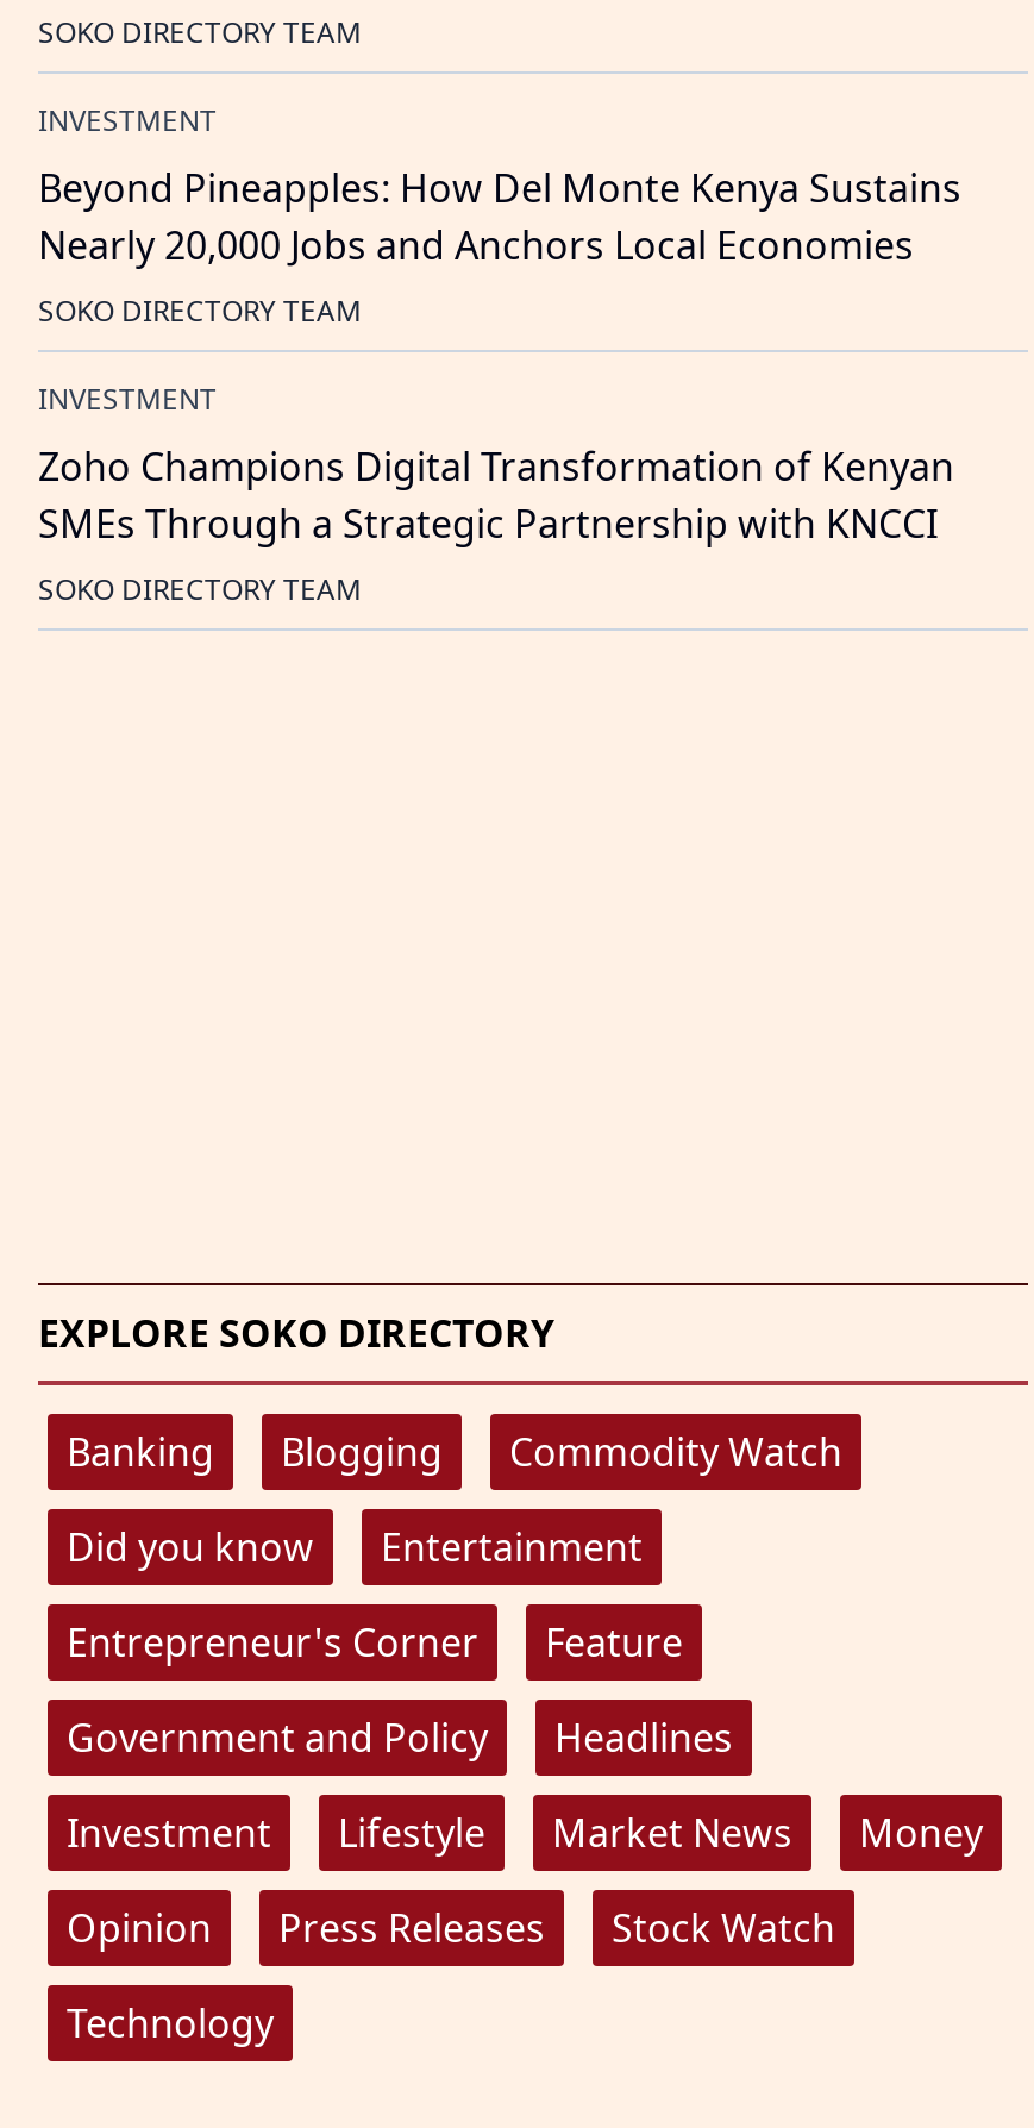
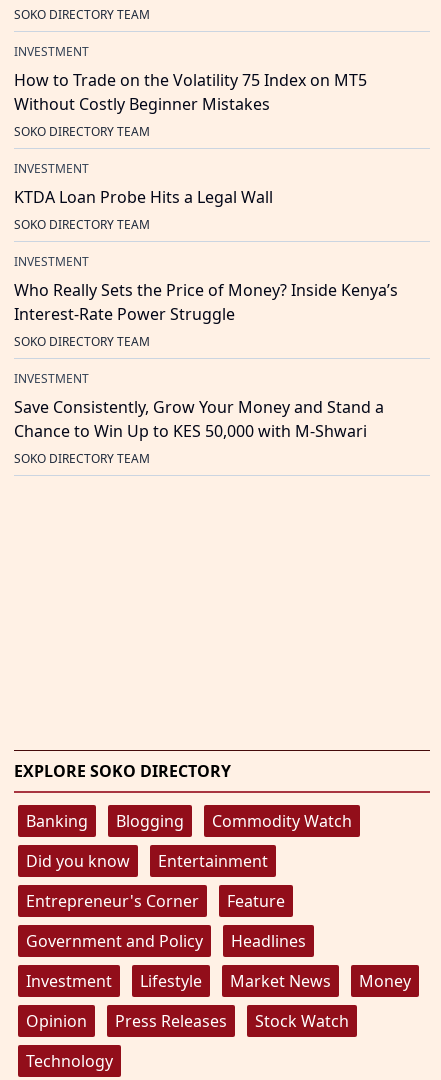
[38,162,961,271] Beyond Pineapples: How Del Monte Kenya Sustains | Nearly 20,000 Jobs and Anchors Local Economies -> [14,69,367,115] How to Trade on the Volatility 75 Index on MT5 | Without Costly Beginner Mistakes
[38,440,954,550] Zoho Champions Digital Transformation of Kenyan | SMEs Through a Strategic Partnership with KNCCI -> [14,186,398,442] KTDA Loan Probe Hits a Legal Wall | SOKO DIRECTORY TEAM | INVESTMENT | Who Really Sets the Price of Money? Inside Kenya’s | Interest-Rate Power Struggle | SOKO DIRECTORY TEAM | INVESTMENT | Save Consistently, Grow Your Money and Stand a | Chance to Win Up to KES 50,000 with M-Shwari

